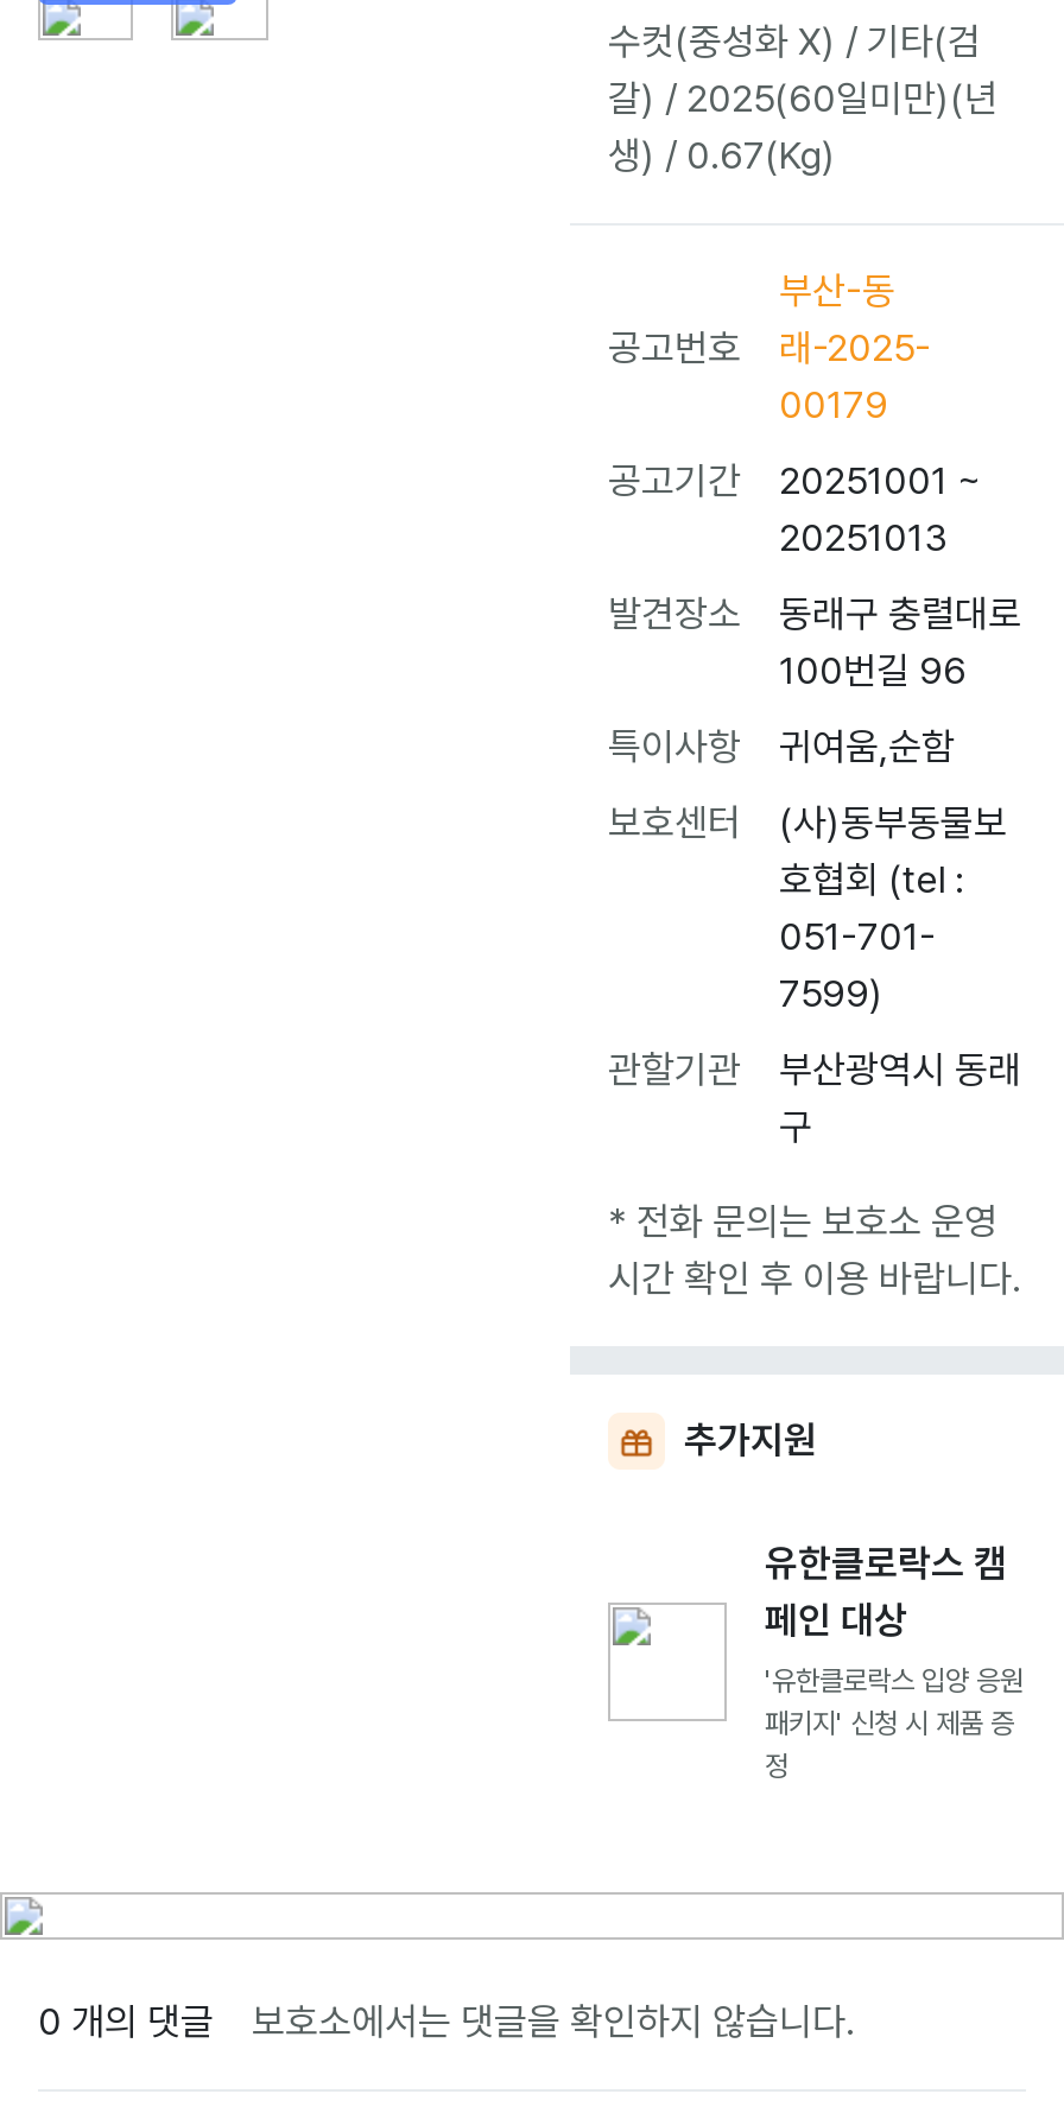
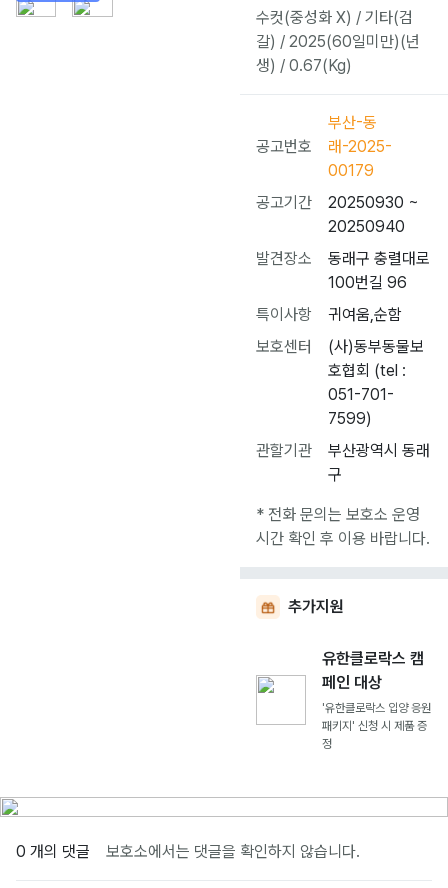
[608,458,983,503] 공고기간 20251001 ~ -> [256,193,419,212] 공고기간 20250930 ~
[779,515,945,560] 20251013 -> [328,217,405,236] 20250940

